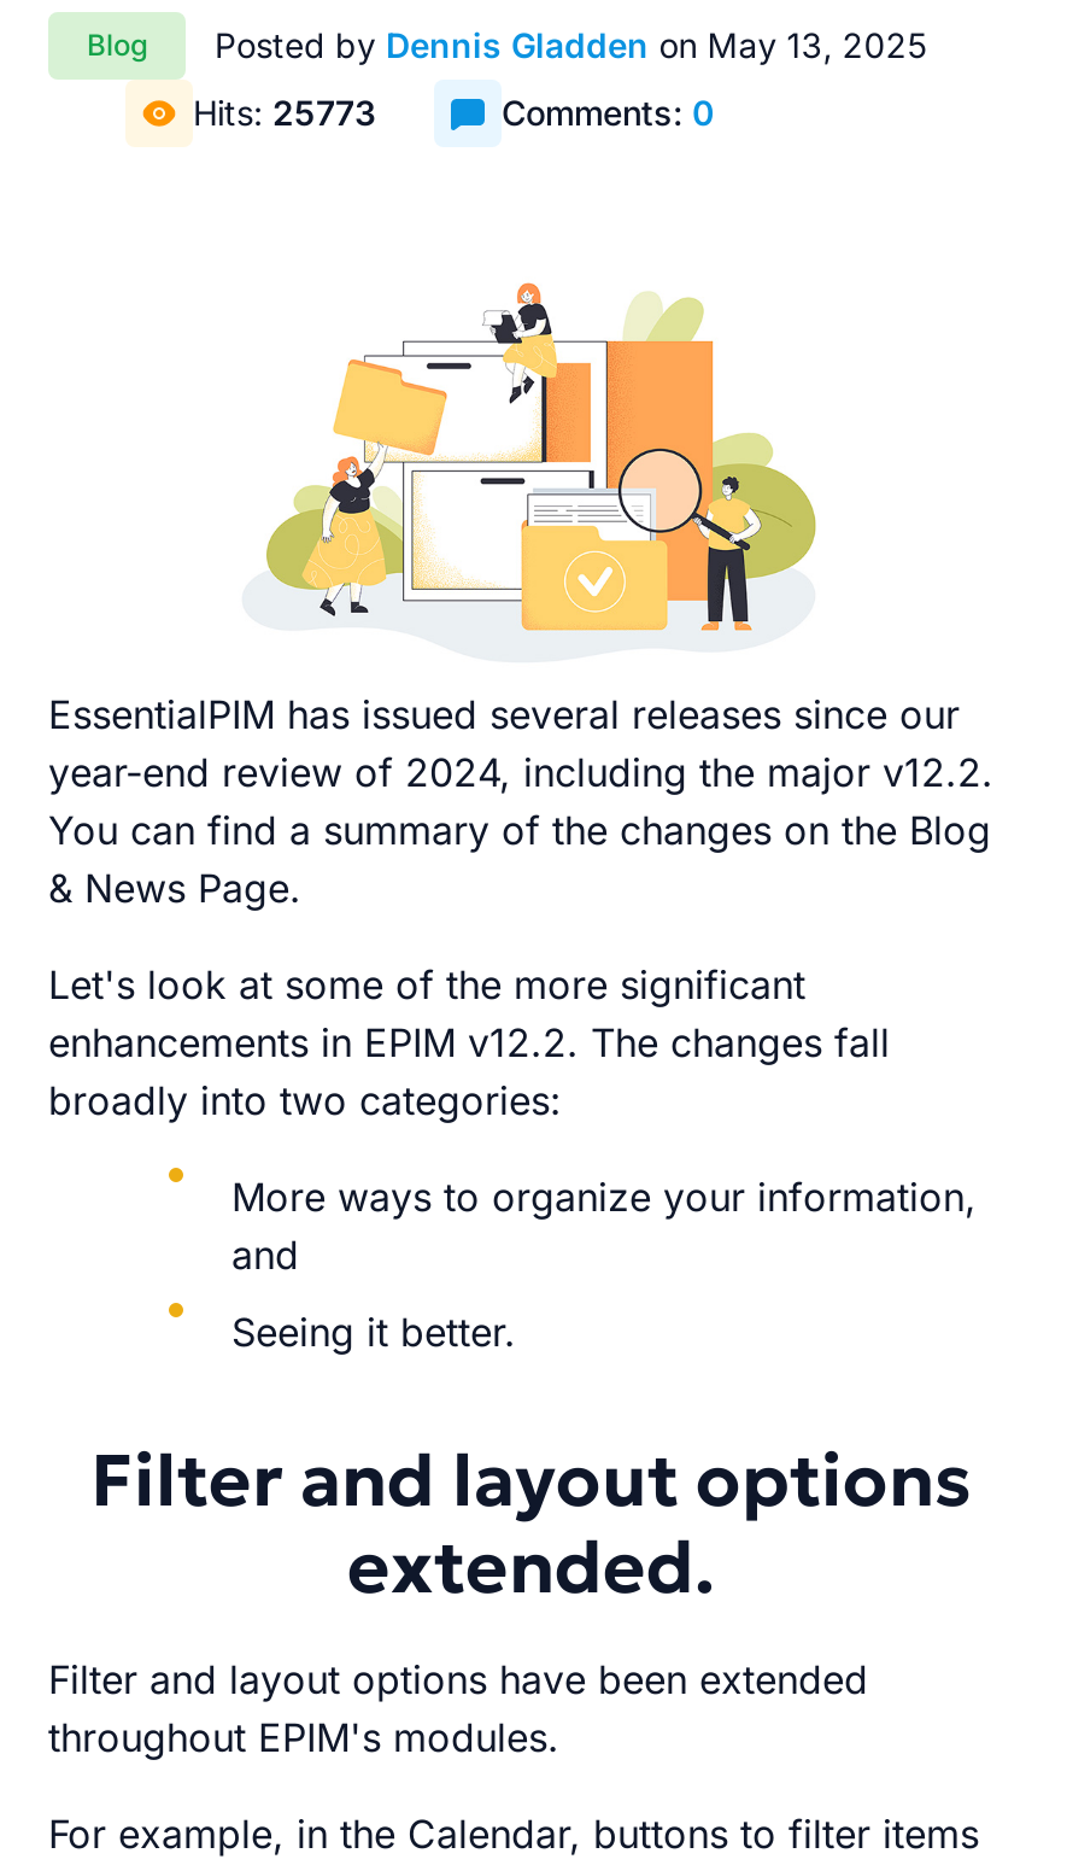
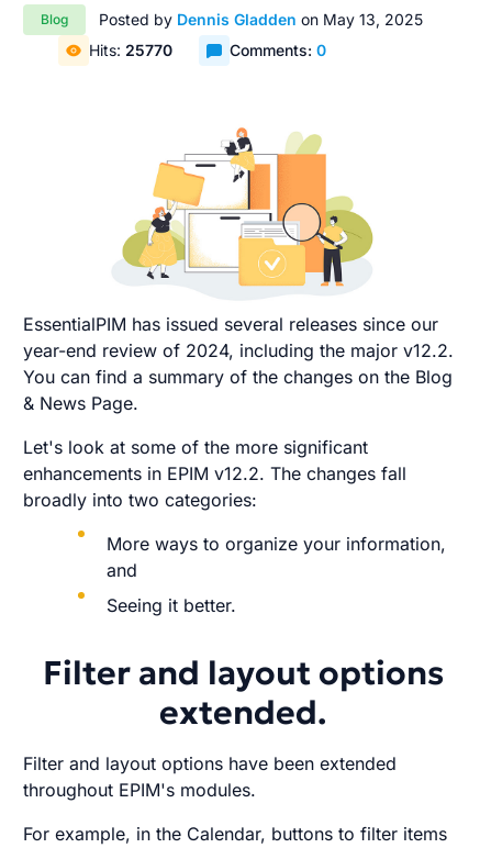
[193,92,376,133] Hits: 25773 -> [89,41,172,59] Hits: 25770

